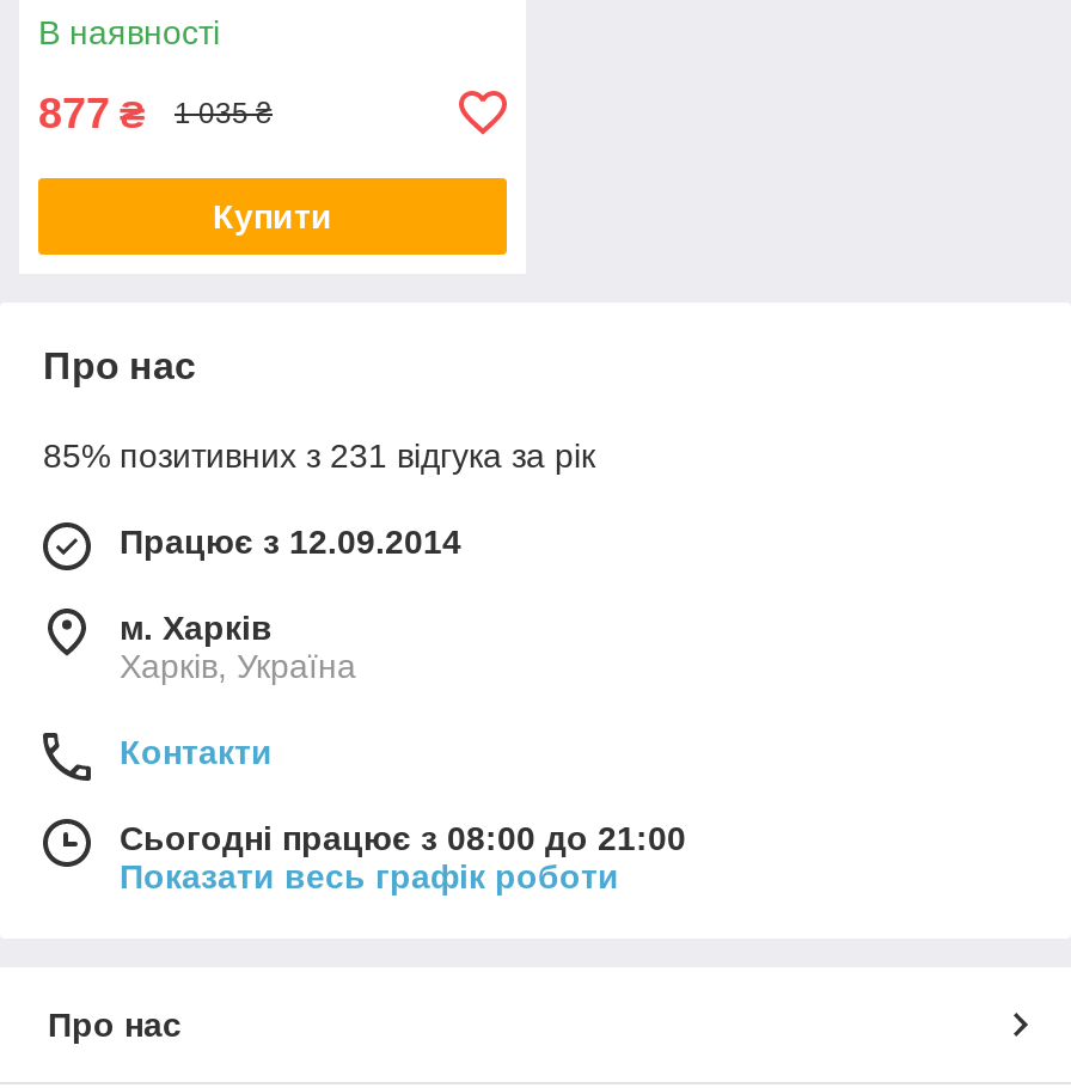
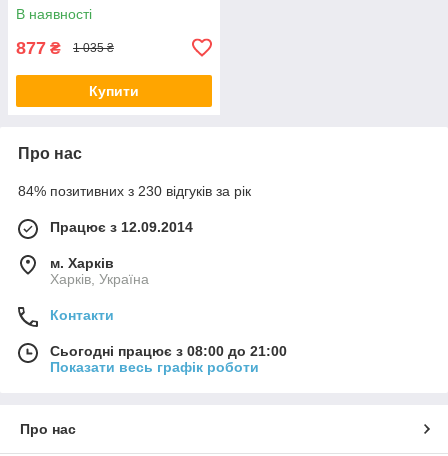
[43,435,595,474] 85% позитивних з 231 відгука за рік -> [18,183,251,199] 84% позитивних з 230 відгуків за рік

